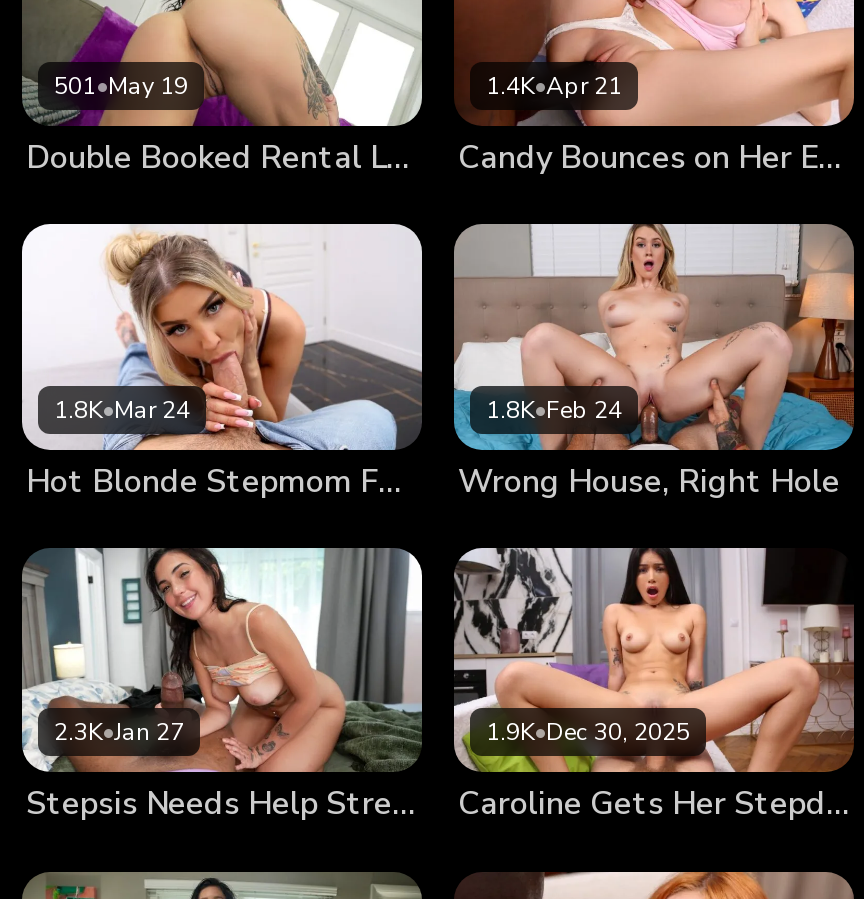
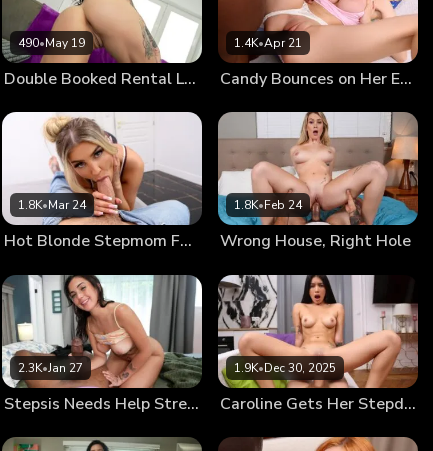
[54,70,188,102] 501•May 19 -> [18,35,85,51] 490•May 19

